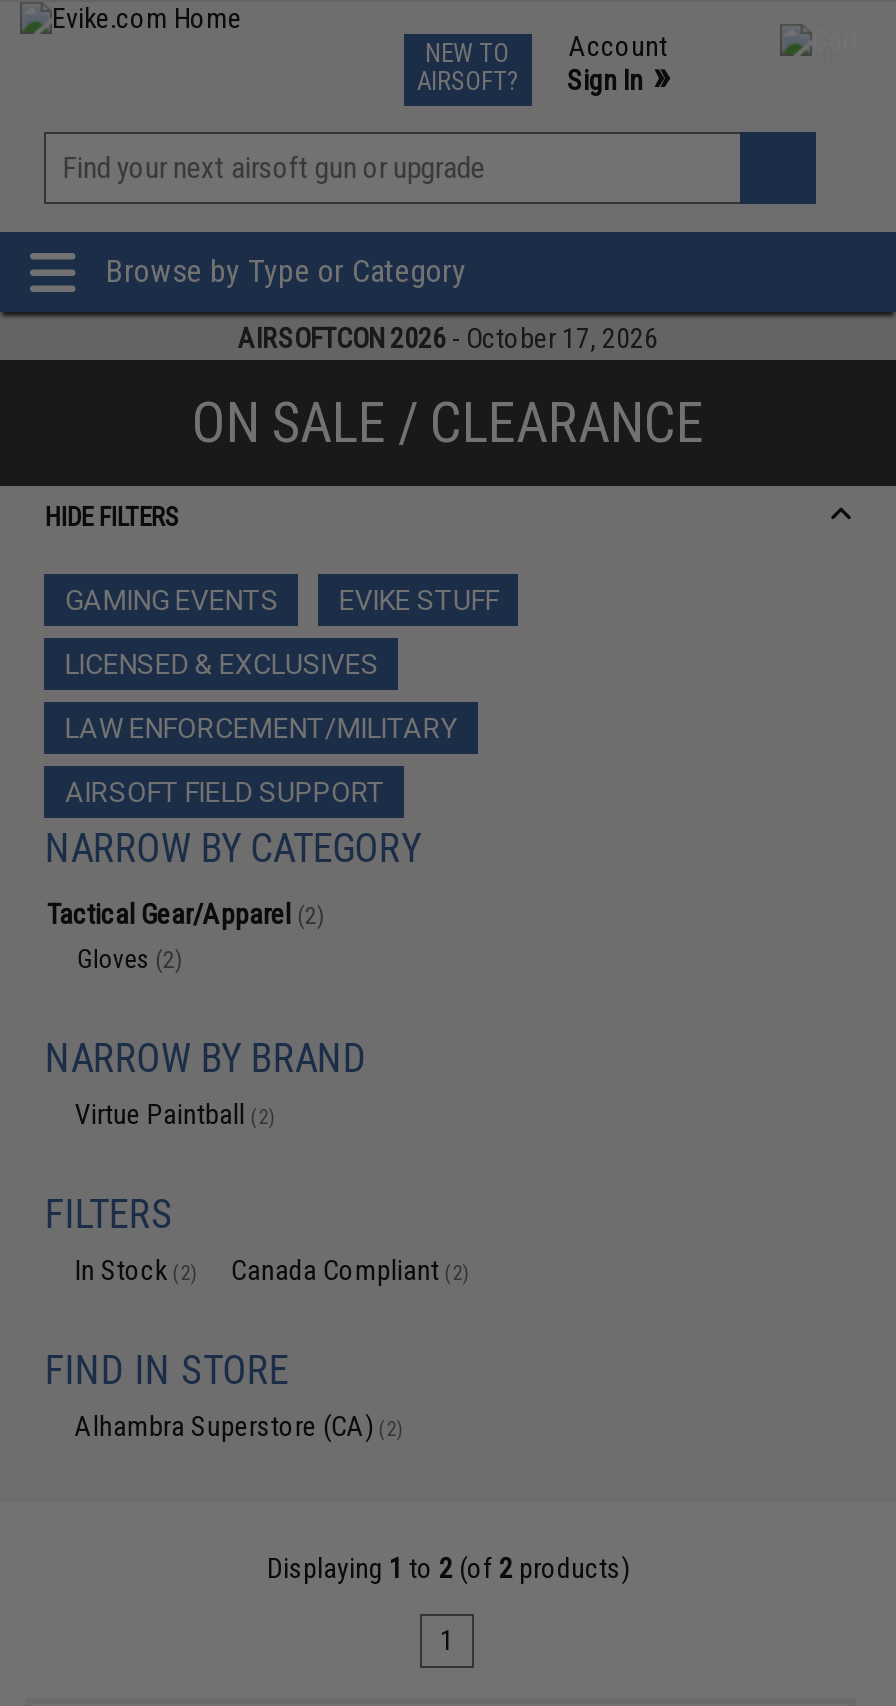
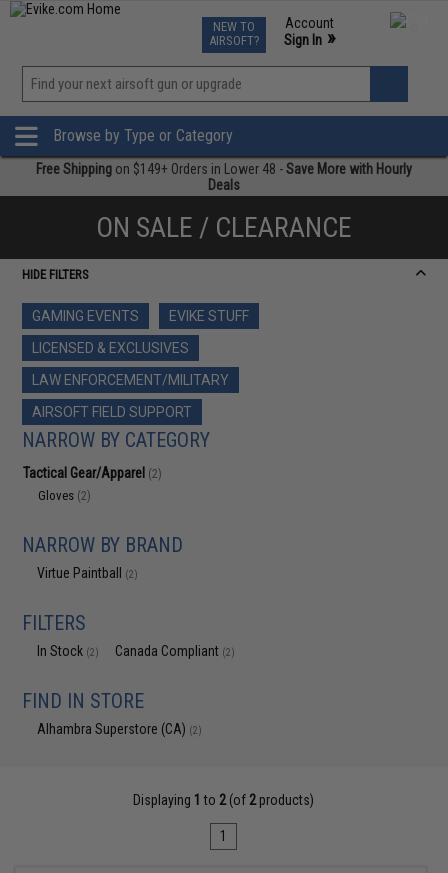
[238,322,658,354] AIRSOFTCON 2026 - October 17, 2026 -> [36,161,412,193] Free Shipping on $149+ Orders in Lower 48 - Save More with Hourly | Deals

